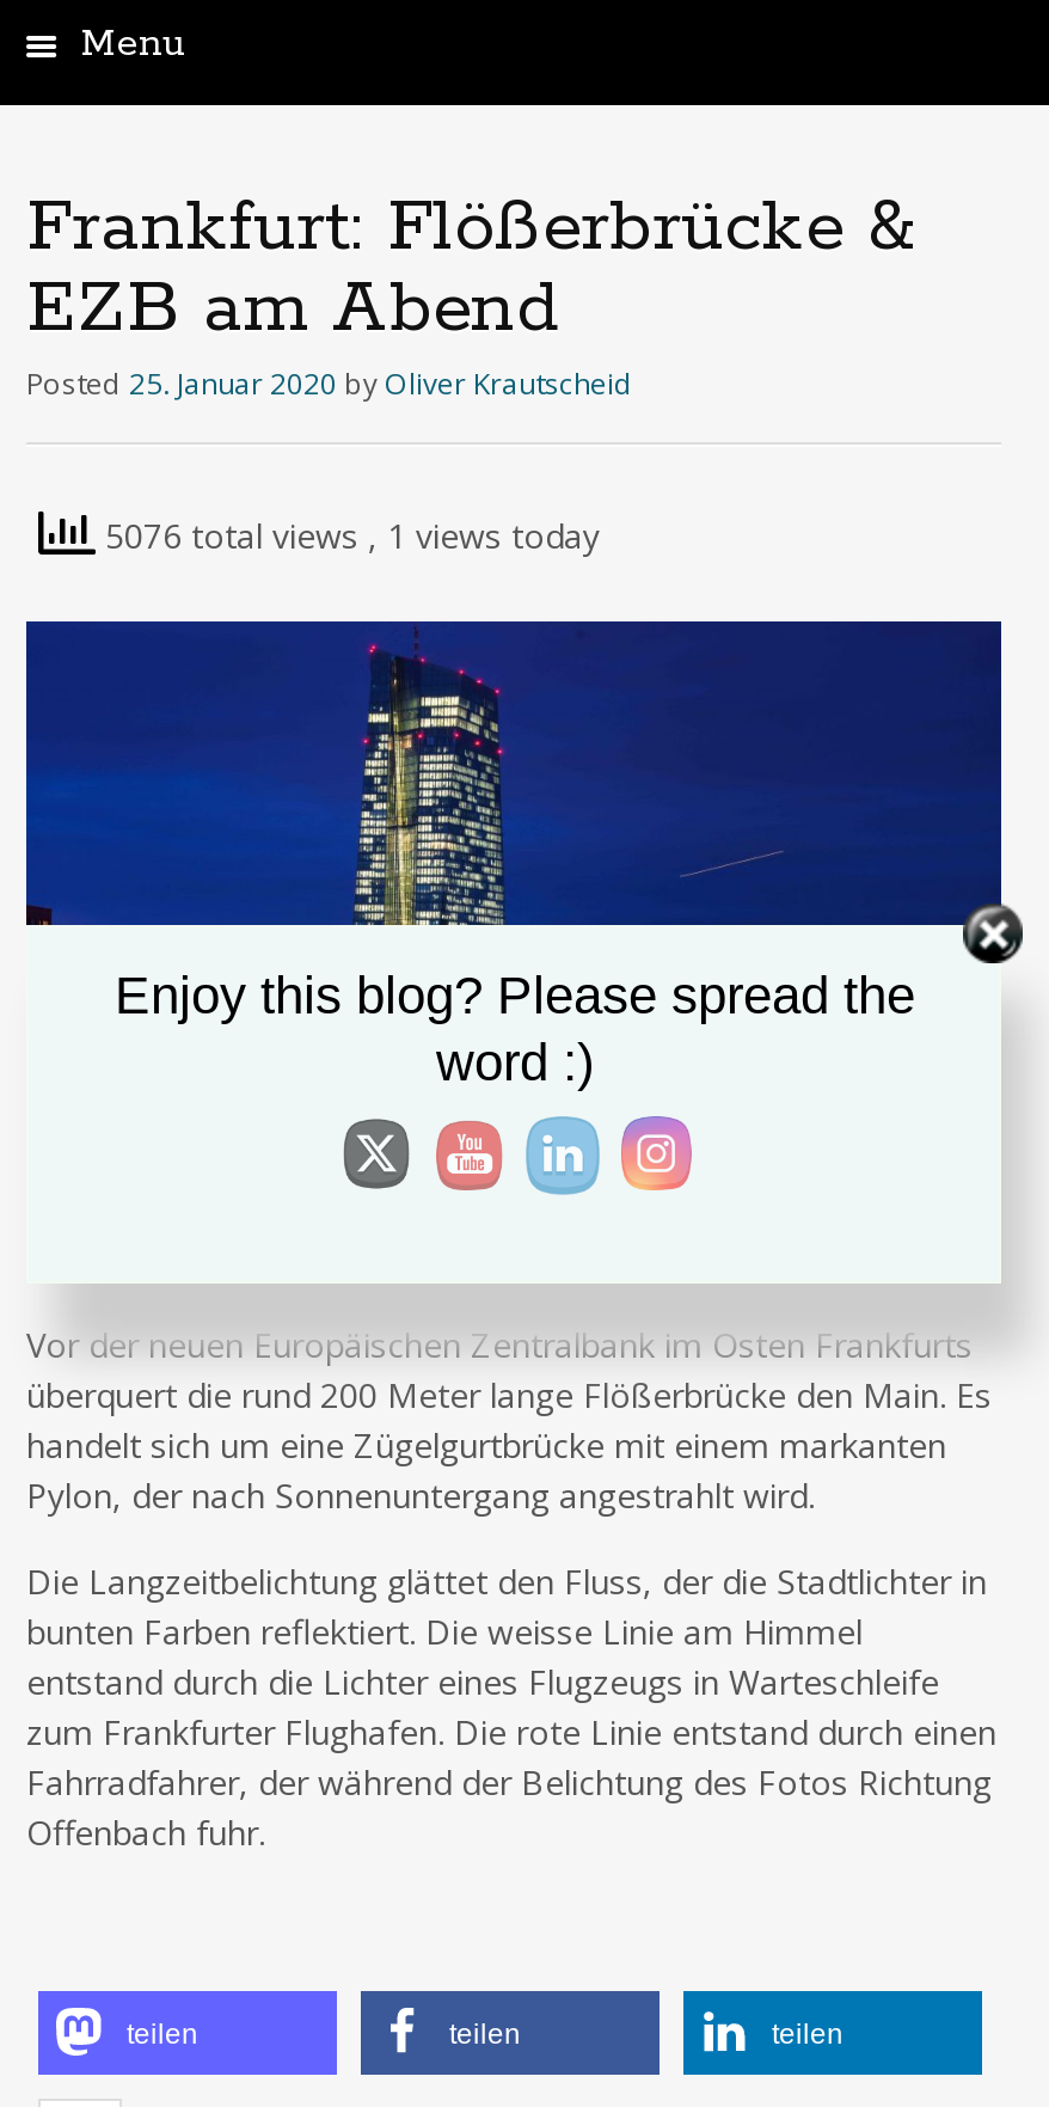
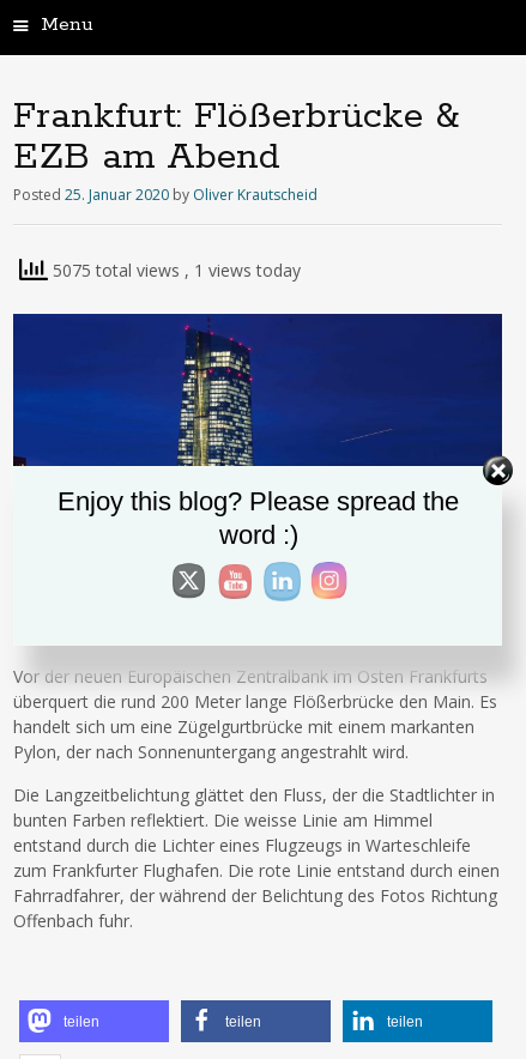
[96,512,600,557] 5076 total views, 1 views today -> [48,259,301,282] 5075 total views, 1 views today

